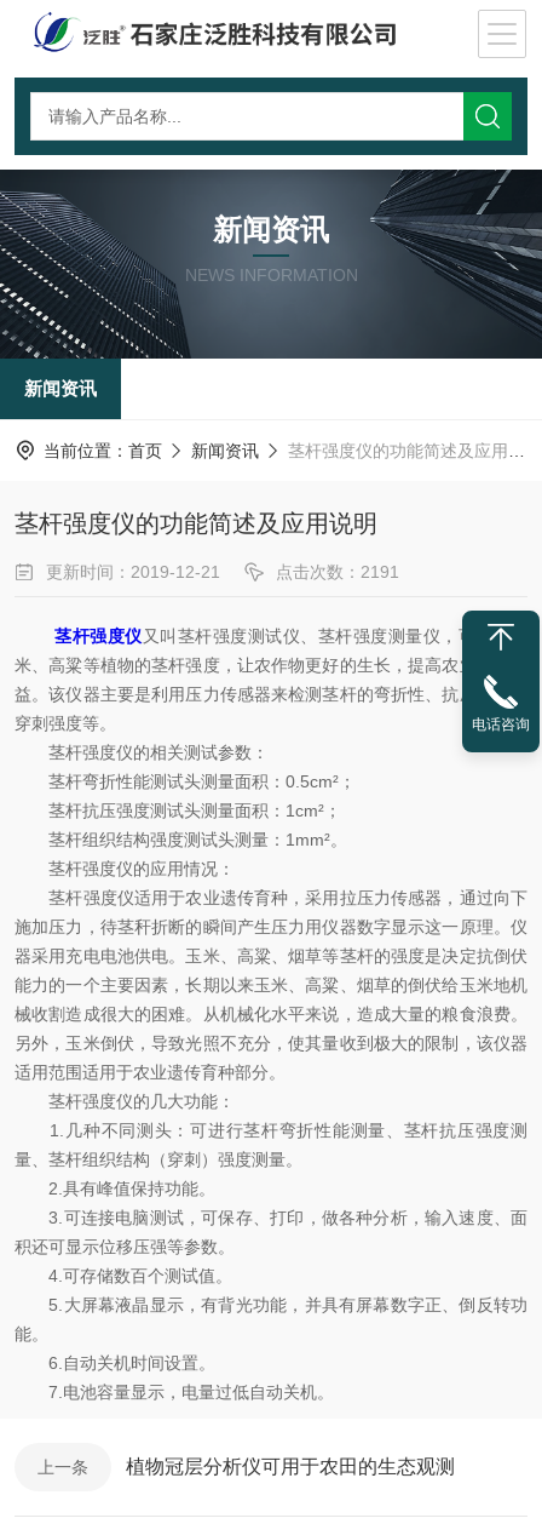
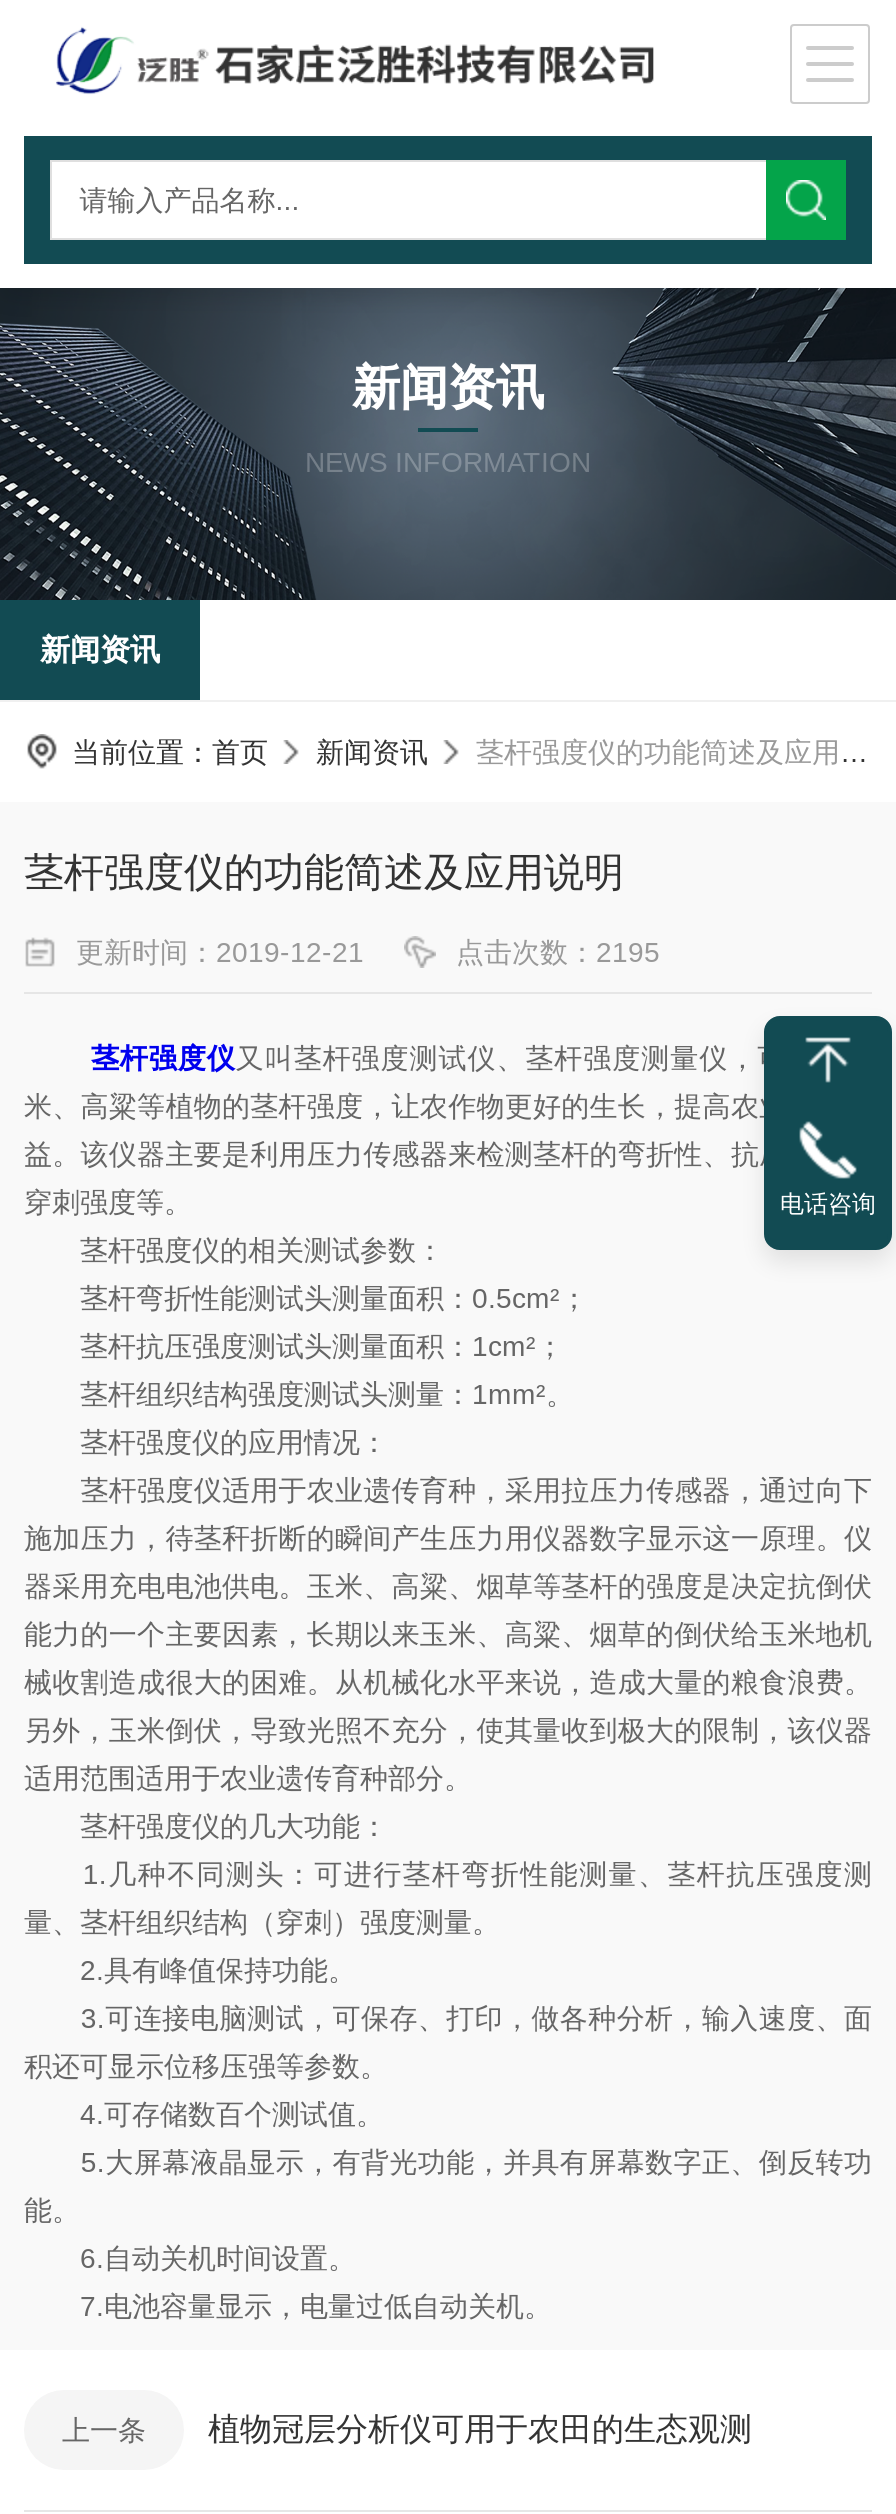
[276,562,399,582] 点击次数：2191 -> [456,936,660,968] 点击次数：2195

